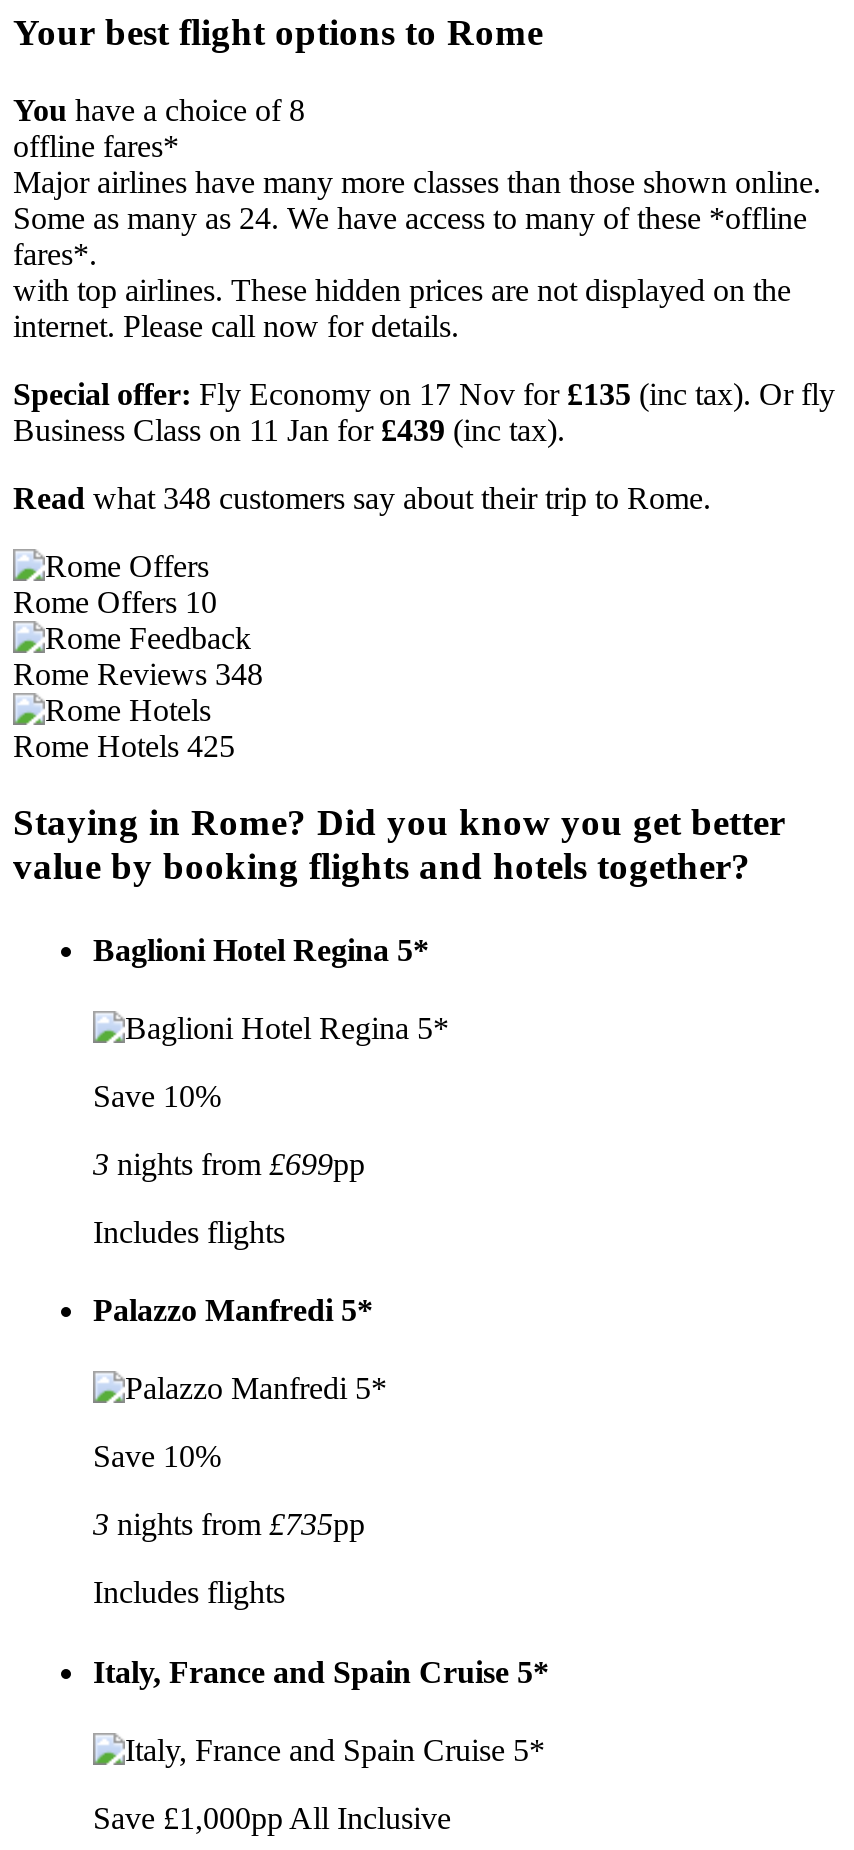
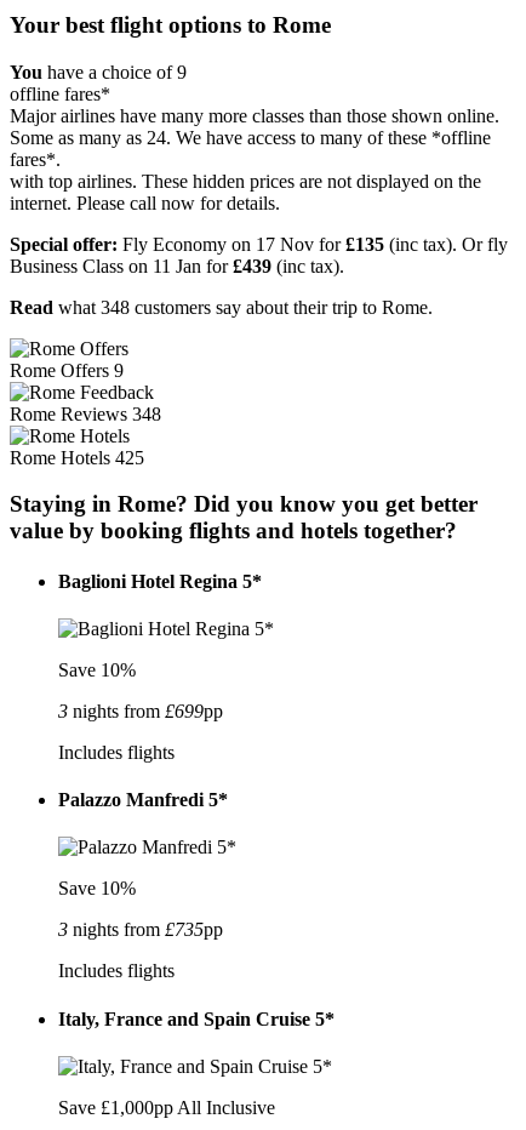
[13,92,305,126] You have a choice of 8 -> [10,61,187,82] You have a choice of 9
[13,584,217,618] Rome Offers 10 -> [10,360,124,380] Rome Offers 9

